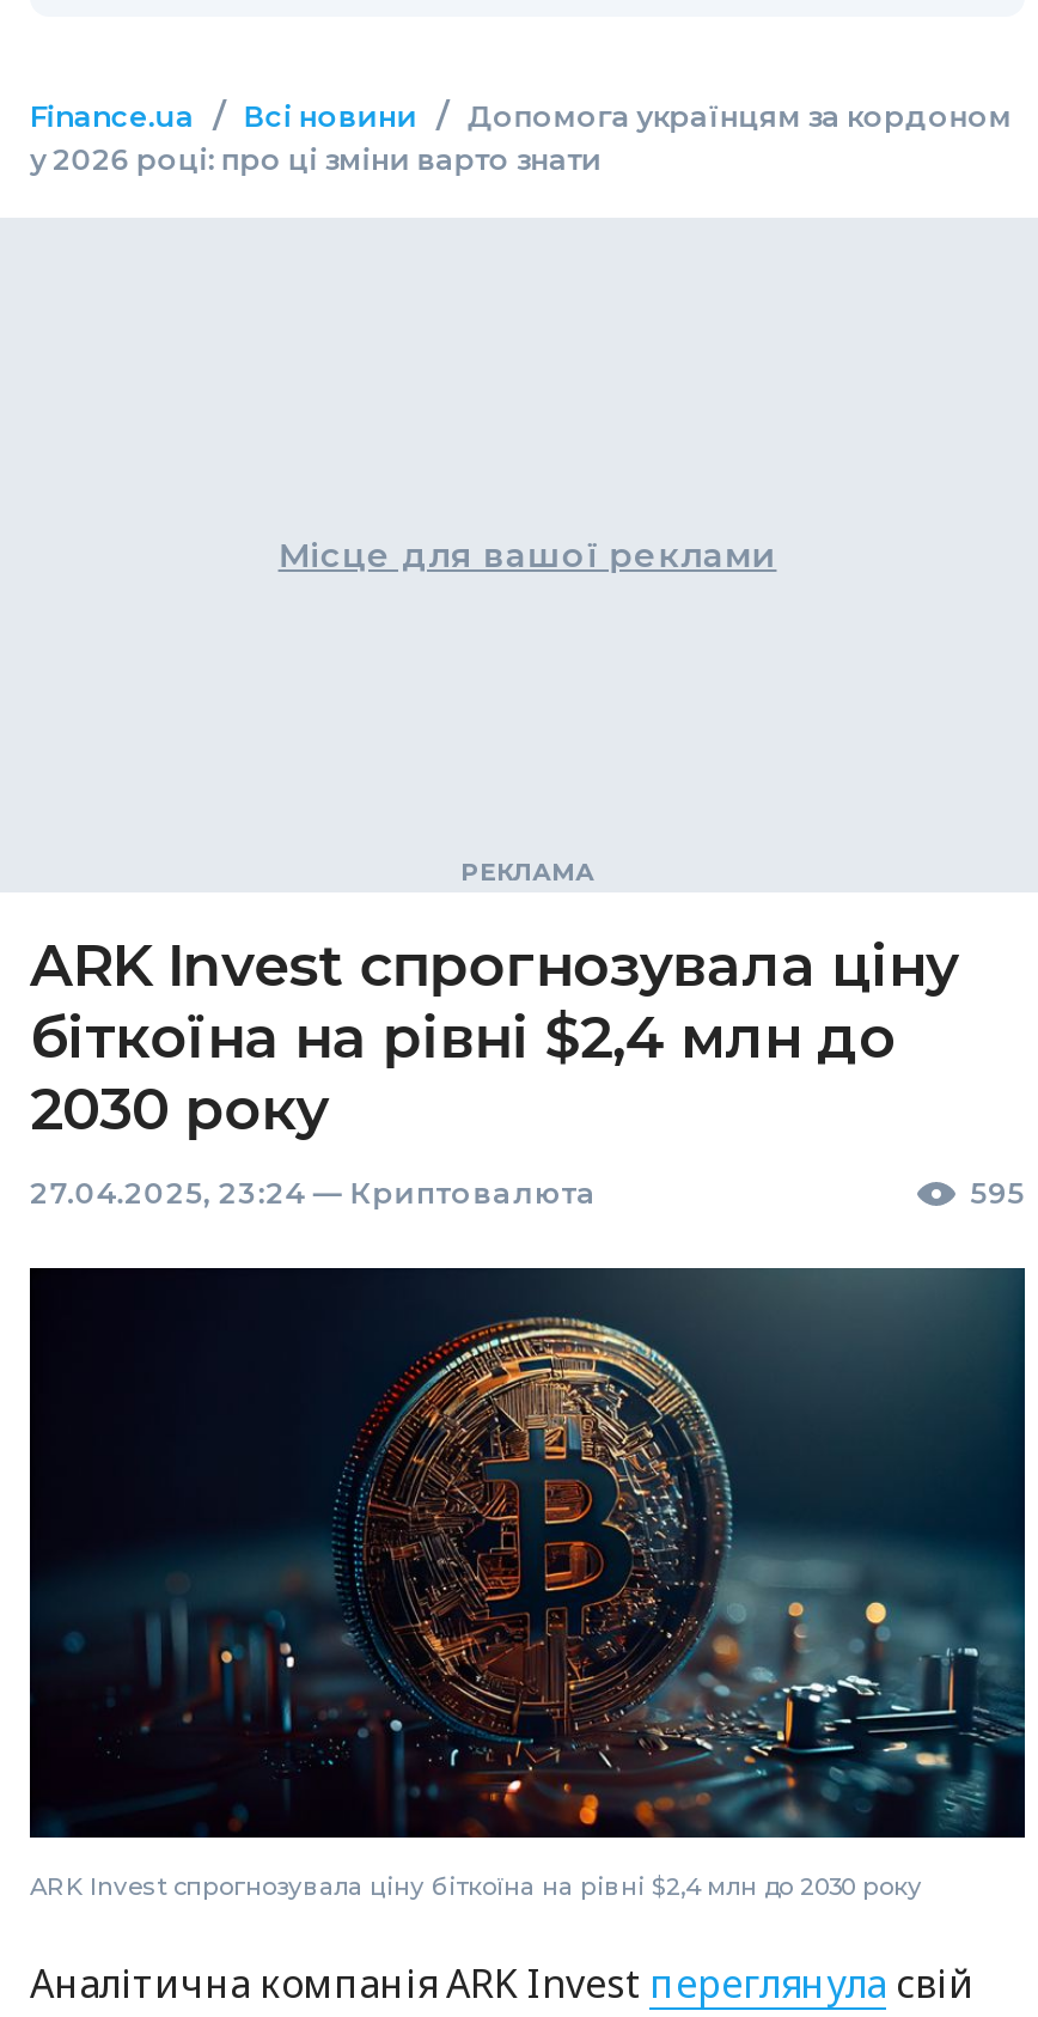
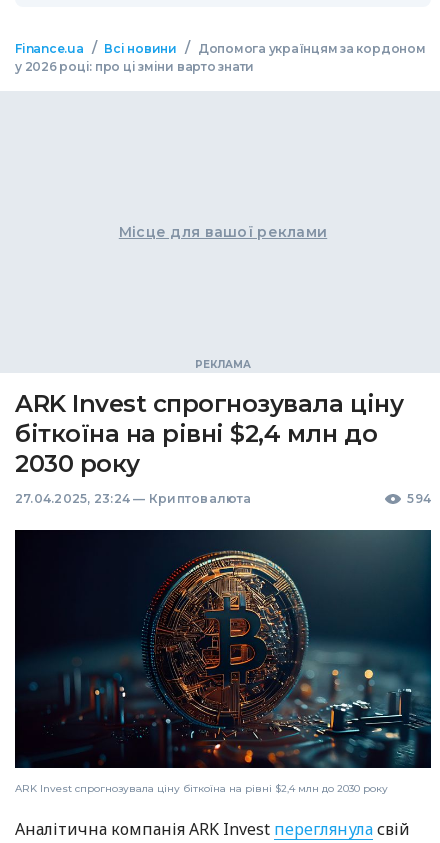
[971,1176,1025,1211] 595 -> [407,491,431,506] 594

